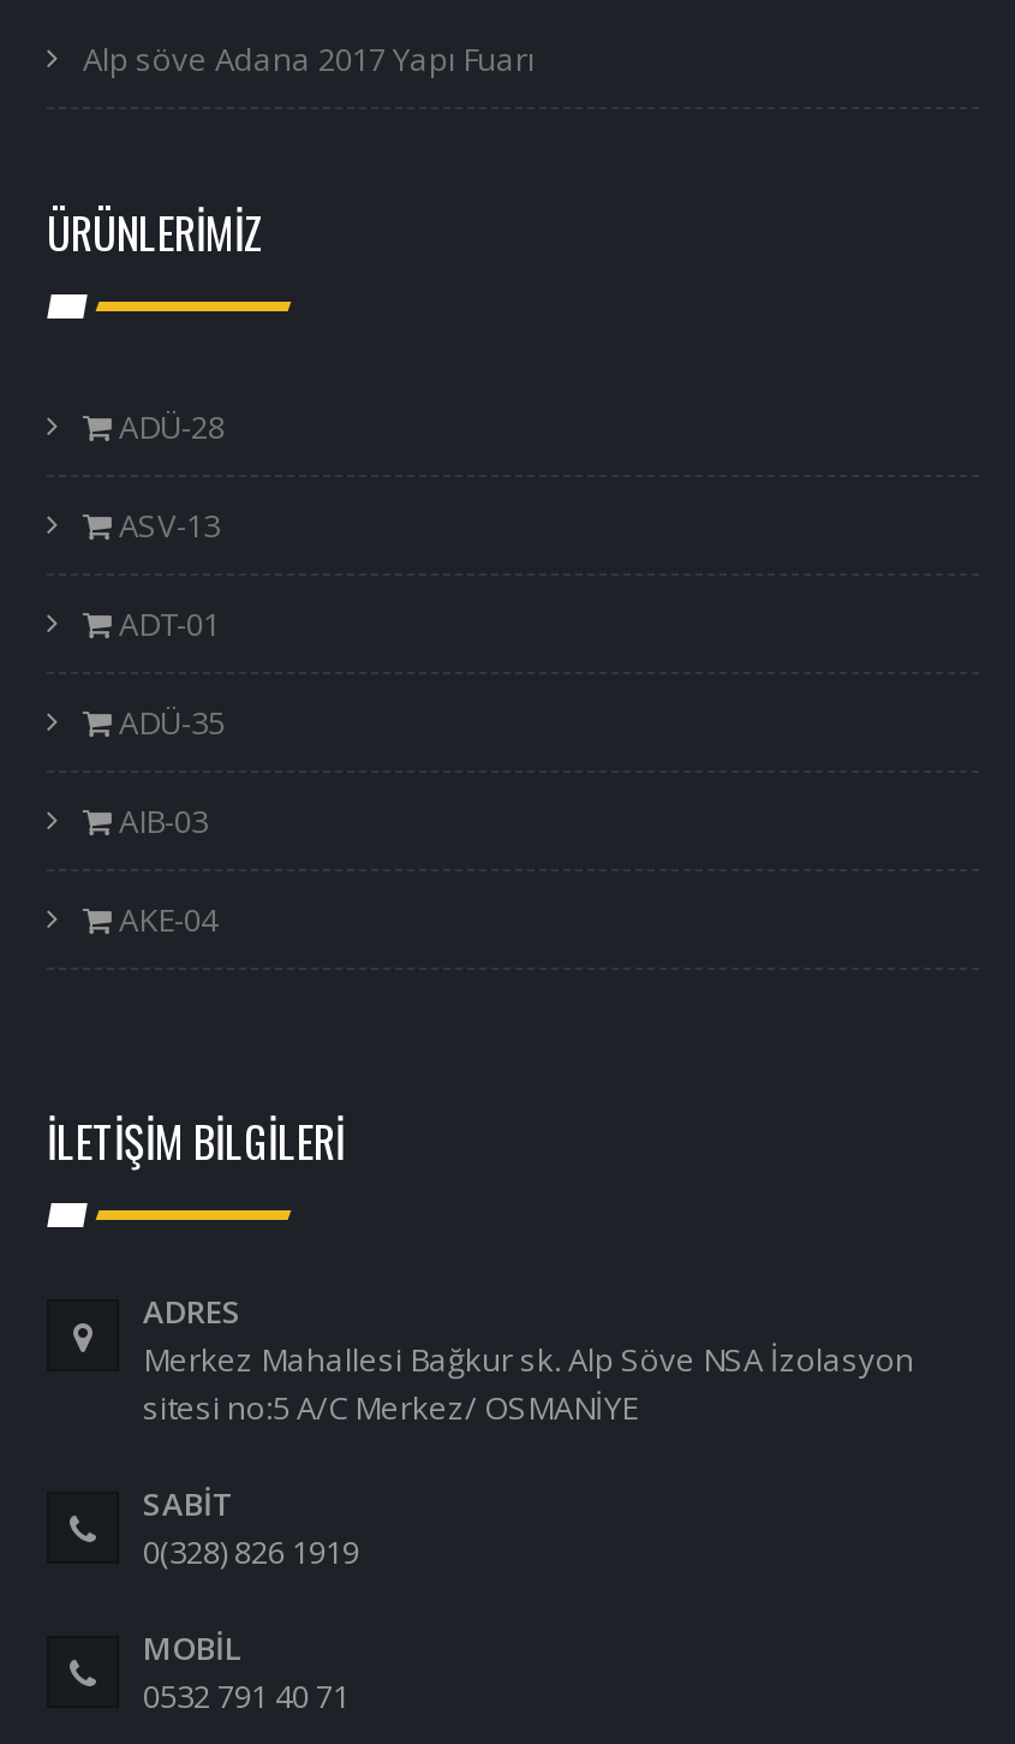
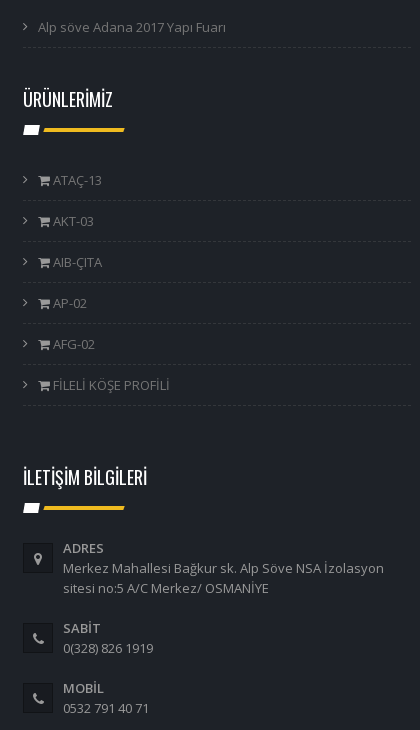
[112,406,225,449] ADÜ-28 -> [50,171,102,189] ATAÇ-13
[112,504,220,548] ASV-13 -> [50,212,94,230] AKT-03
[112,603,220,646] ADT-01 -> [50,253,102,271] AIB-ÇITA
[112,701,225,745] ADÜ-35 -> [50,294,87,312] AP-02
[112,800,208,843] AIB-03 -> [50,335,95,353] AFG-02
[112,899,217,942] AKE-04 -> [50,376,170,394] FİLELİ KÖŞE PROFİLİ

